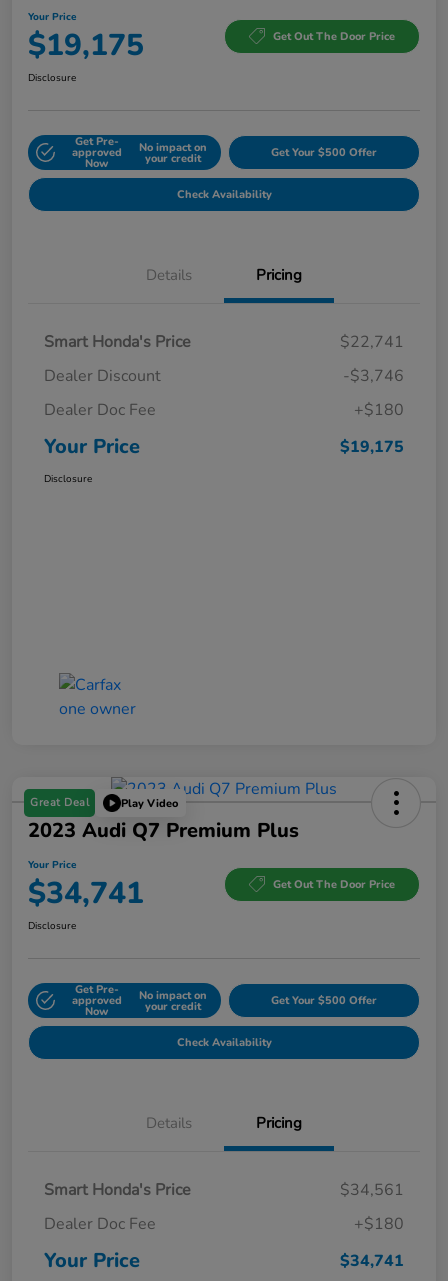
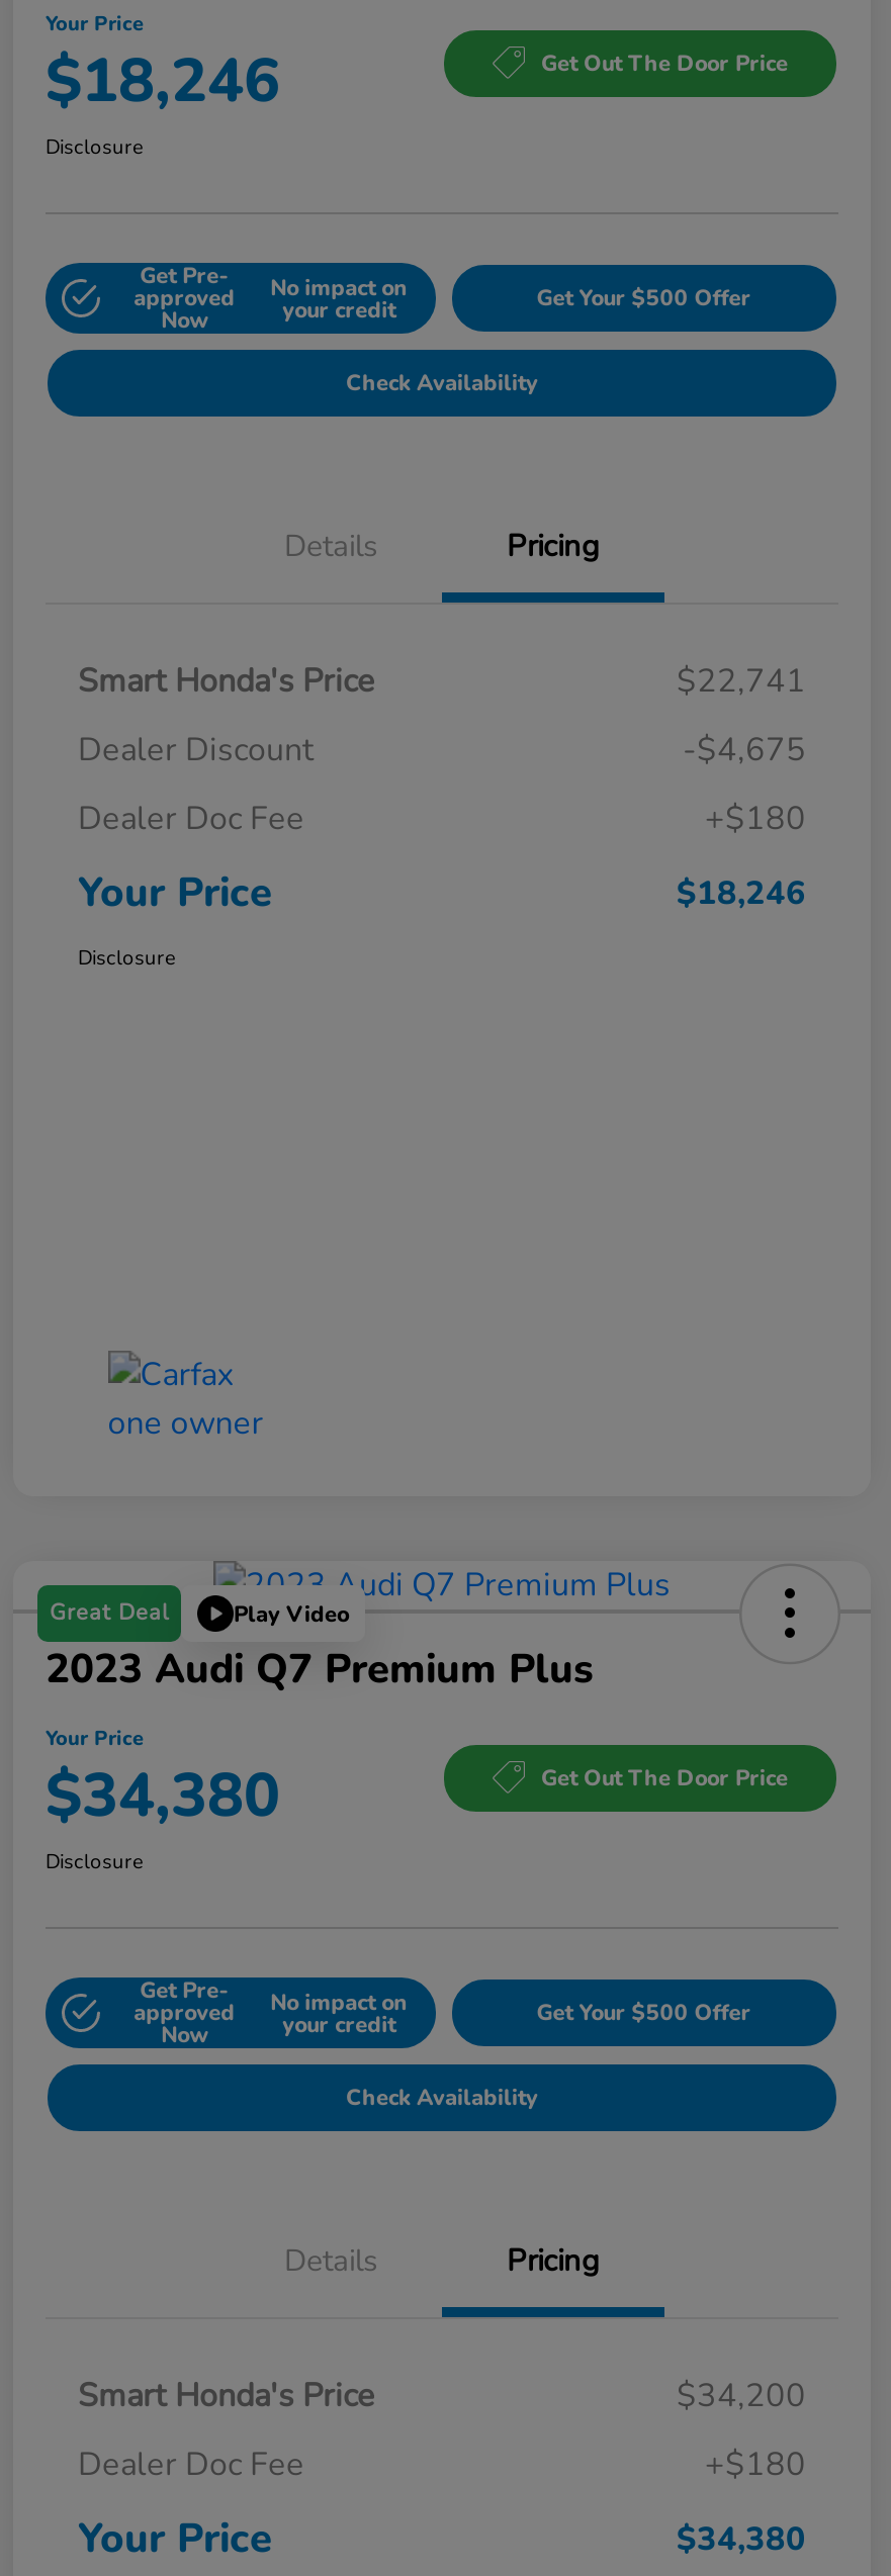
[28,25,144,66] $19,175 -> [46,41,280,124] $18,246
[343,365,404,387] -$3,746 -> [683,728,806,773] -$4,675
[340,436,404,458] $19,175 -> [677,872,806,916] $18,246
[28,873,144,914] $34,741 -> [46,1755,280,1838] $34,380
[340,1179,404,1201] $34,561 -> [677,2374,806,2419] $34,200
[340,1250,404,1272] $34,741 -> [677,2518,806,2562] $34,380

